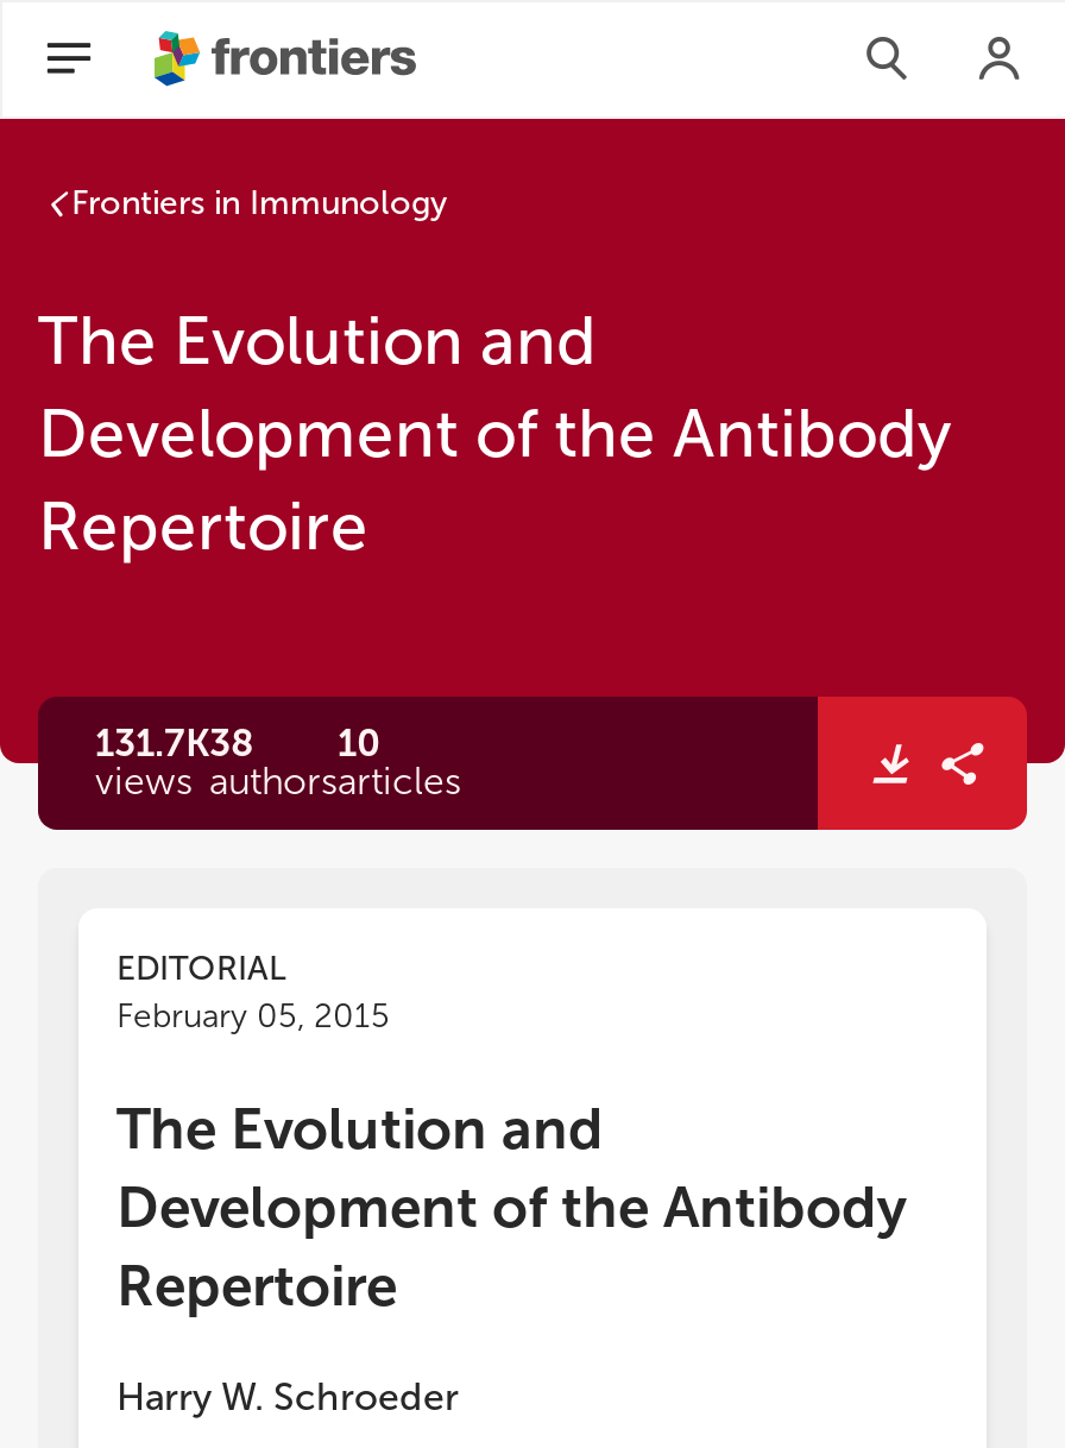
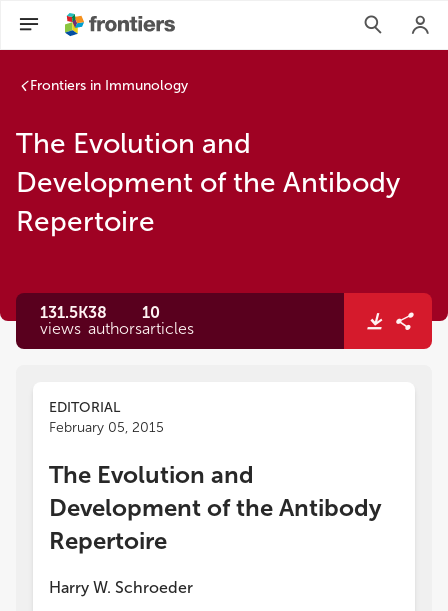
[95,720,380,766] 131.7K 38 10 -> [40,303,160,322] 131.5K 38 10

